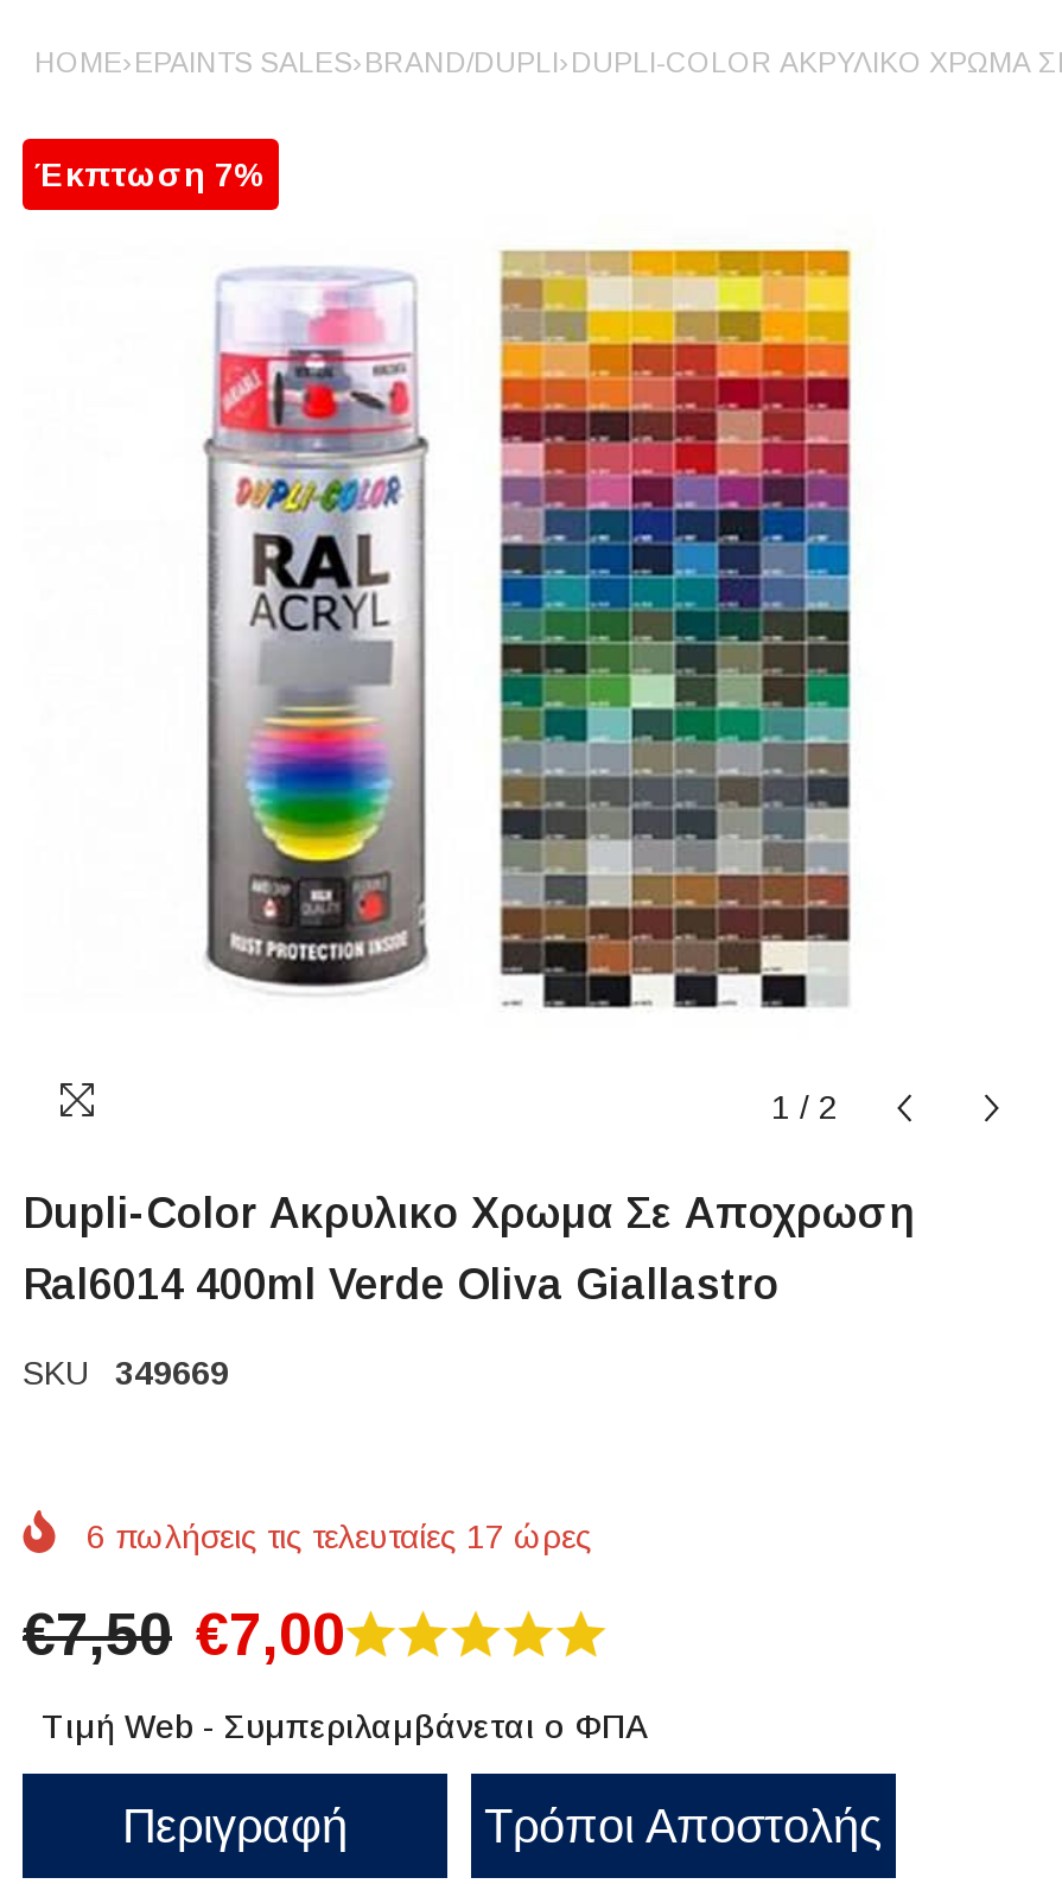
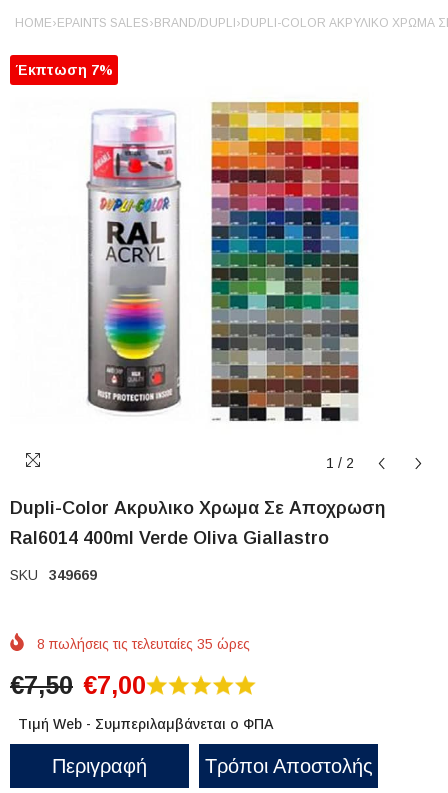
[87,1518,592,1556] 6 πωλήσεις τις τελευταίες 17 ώρες -> [37,636,250,652] 8 πωλήσεις τις τελευταίες 35 ώρες

